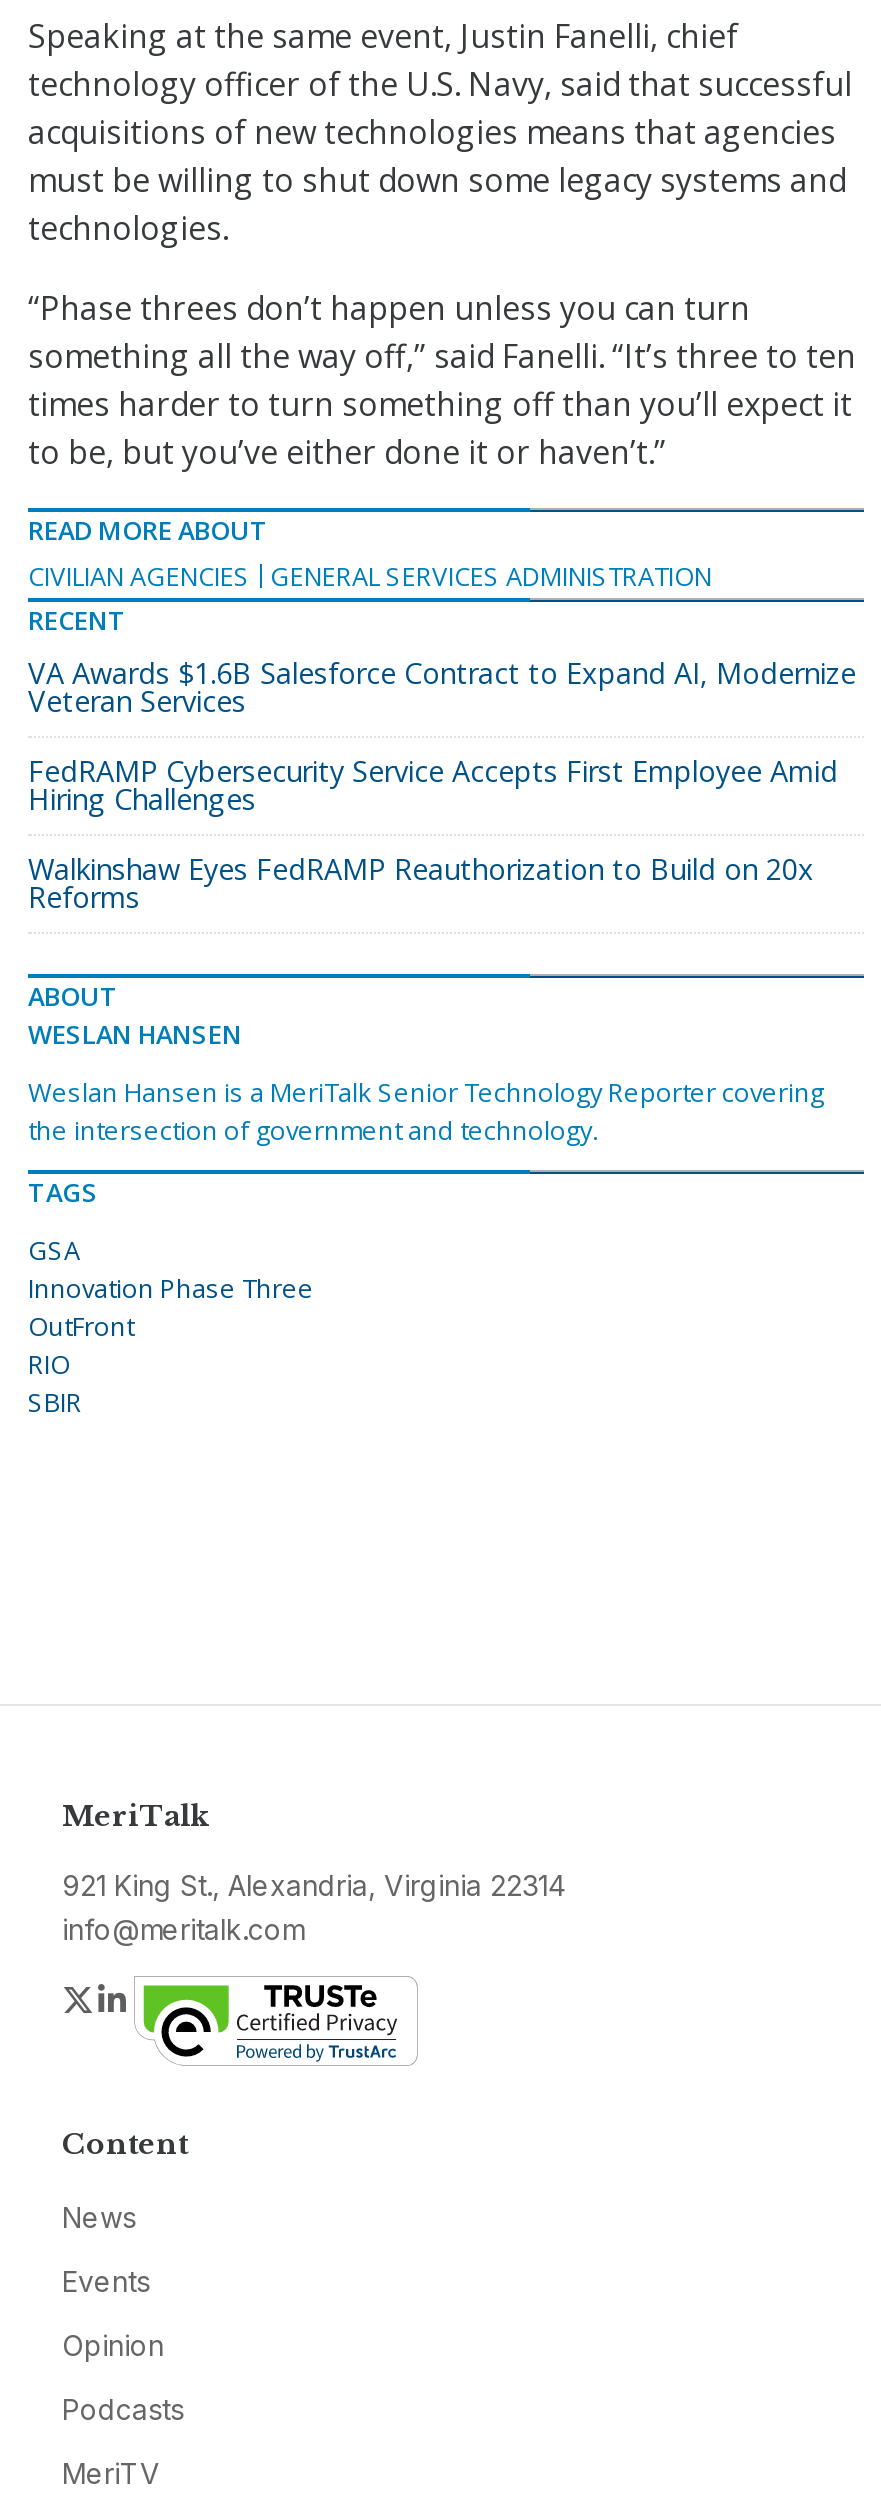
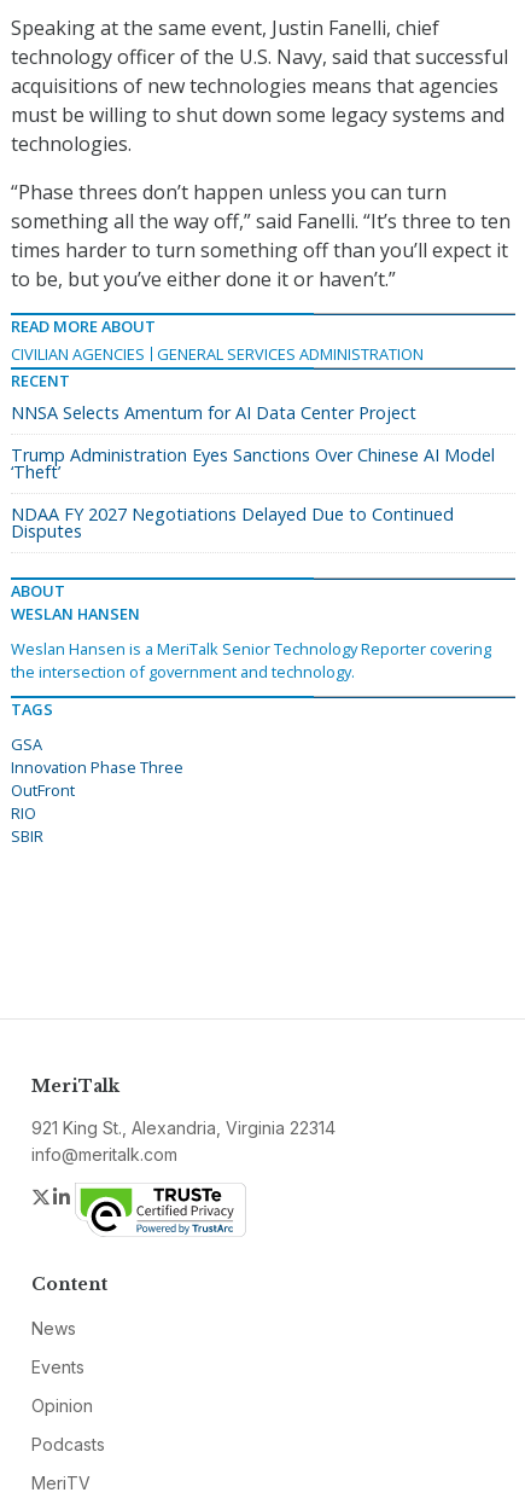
[28,654,856,720] VA Awards $1.6B Salesforce Contract to Expand AI, Modernize | Veteran Services -> [11,401,416,424] NNSA Selects Amentum for AI Data Center Project
[28,752,838,818] FedRAMP Cybersecurity Service Accepts First Employee Amid | Hiring Challenges -> [11,443,495,483] Trump Administration Eyes Sanctions Over Chinese AI Model | ‘Theft’
[28,850,814,916] Walkinshaw Eyes FedRAMP Reauthorization to Build on 20x | Reforms -> [11,503,454,542] NDAA FY 2027 Negotiations Delayed Due to Continued | Disputes

